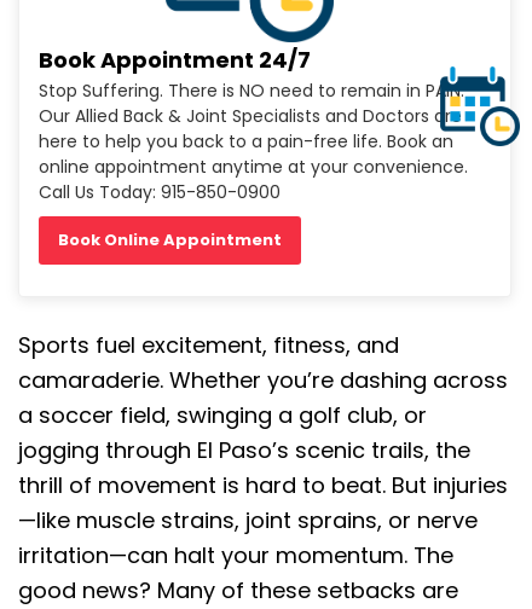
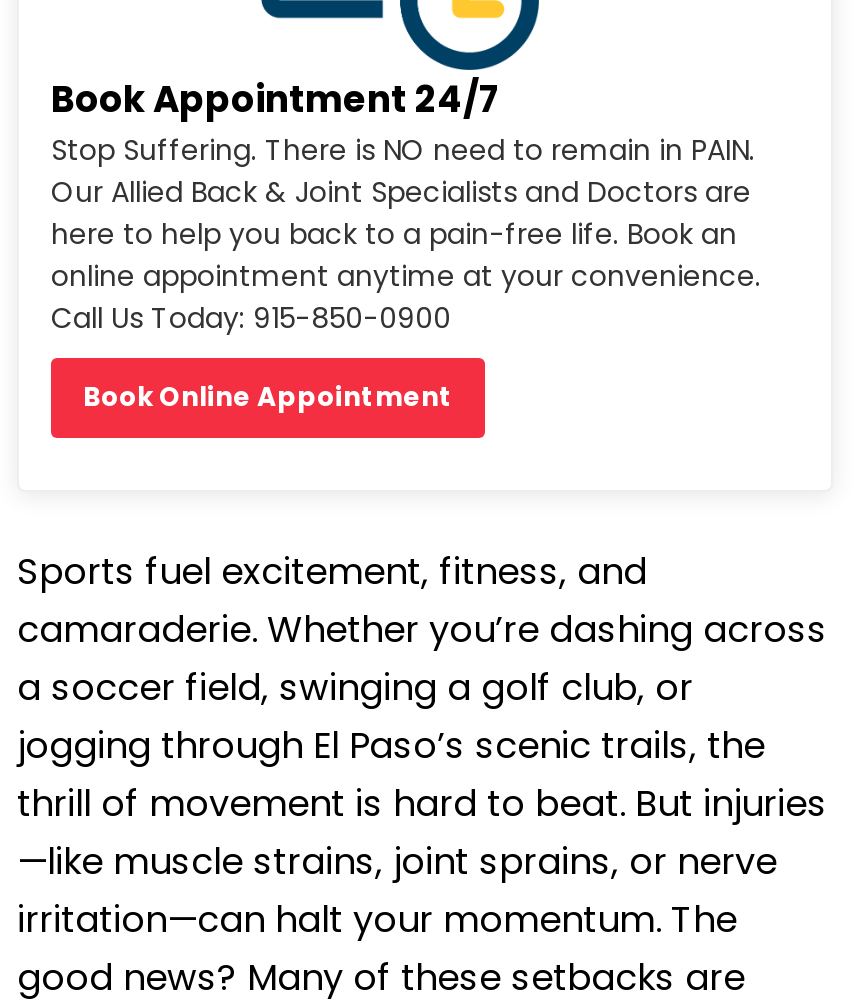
[443,65,521,147] [image] -> none

